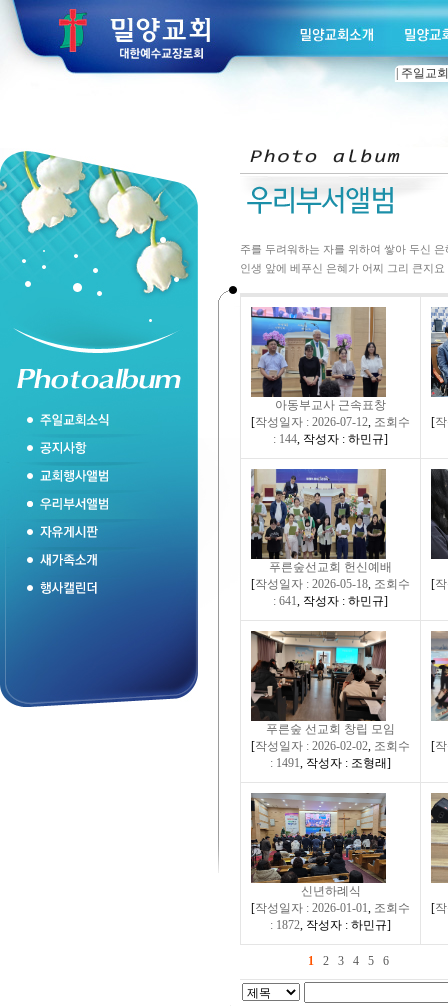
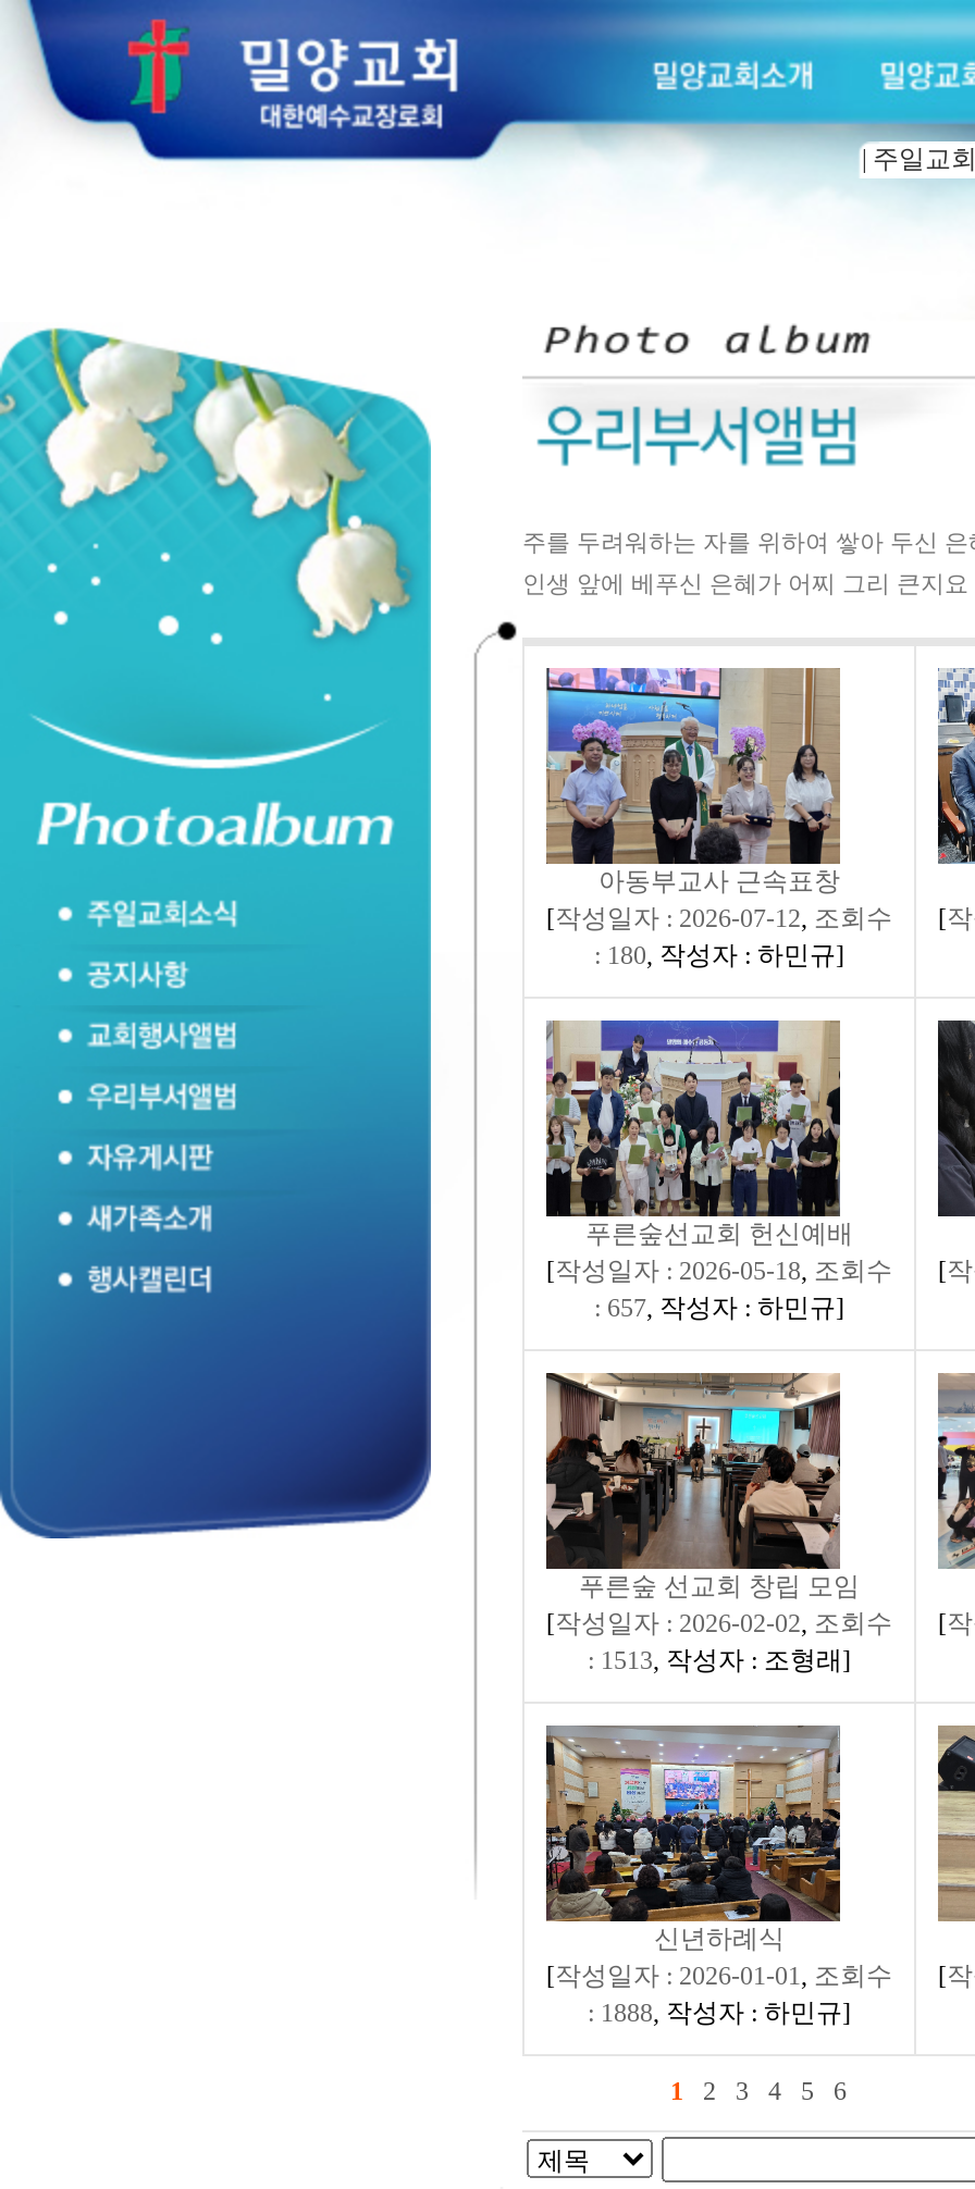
[273,432,388,446] : 144, 작성자 : 하민규] -> [594,940,844,970] : 180, 작성자 : 하민규]
[273,594,388,608] : 641, 작성자 : 하민규] -> [594,1293,844,1323] : 657, 작성자 : 하민규]
[270,756,391,770] : 1491, 작성자 : 조형래] -> [588,1645,851,1675] : 1513, 작성자 : 조형래]
[270,918,391,932] : 1872, 작성자 : 하민규] -> [588,1998,851,2028] : 1888, 작성자 : 하민규]

